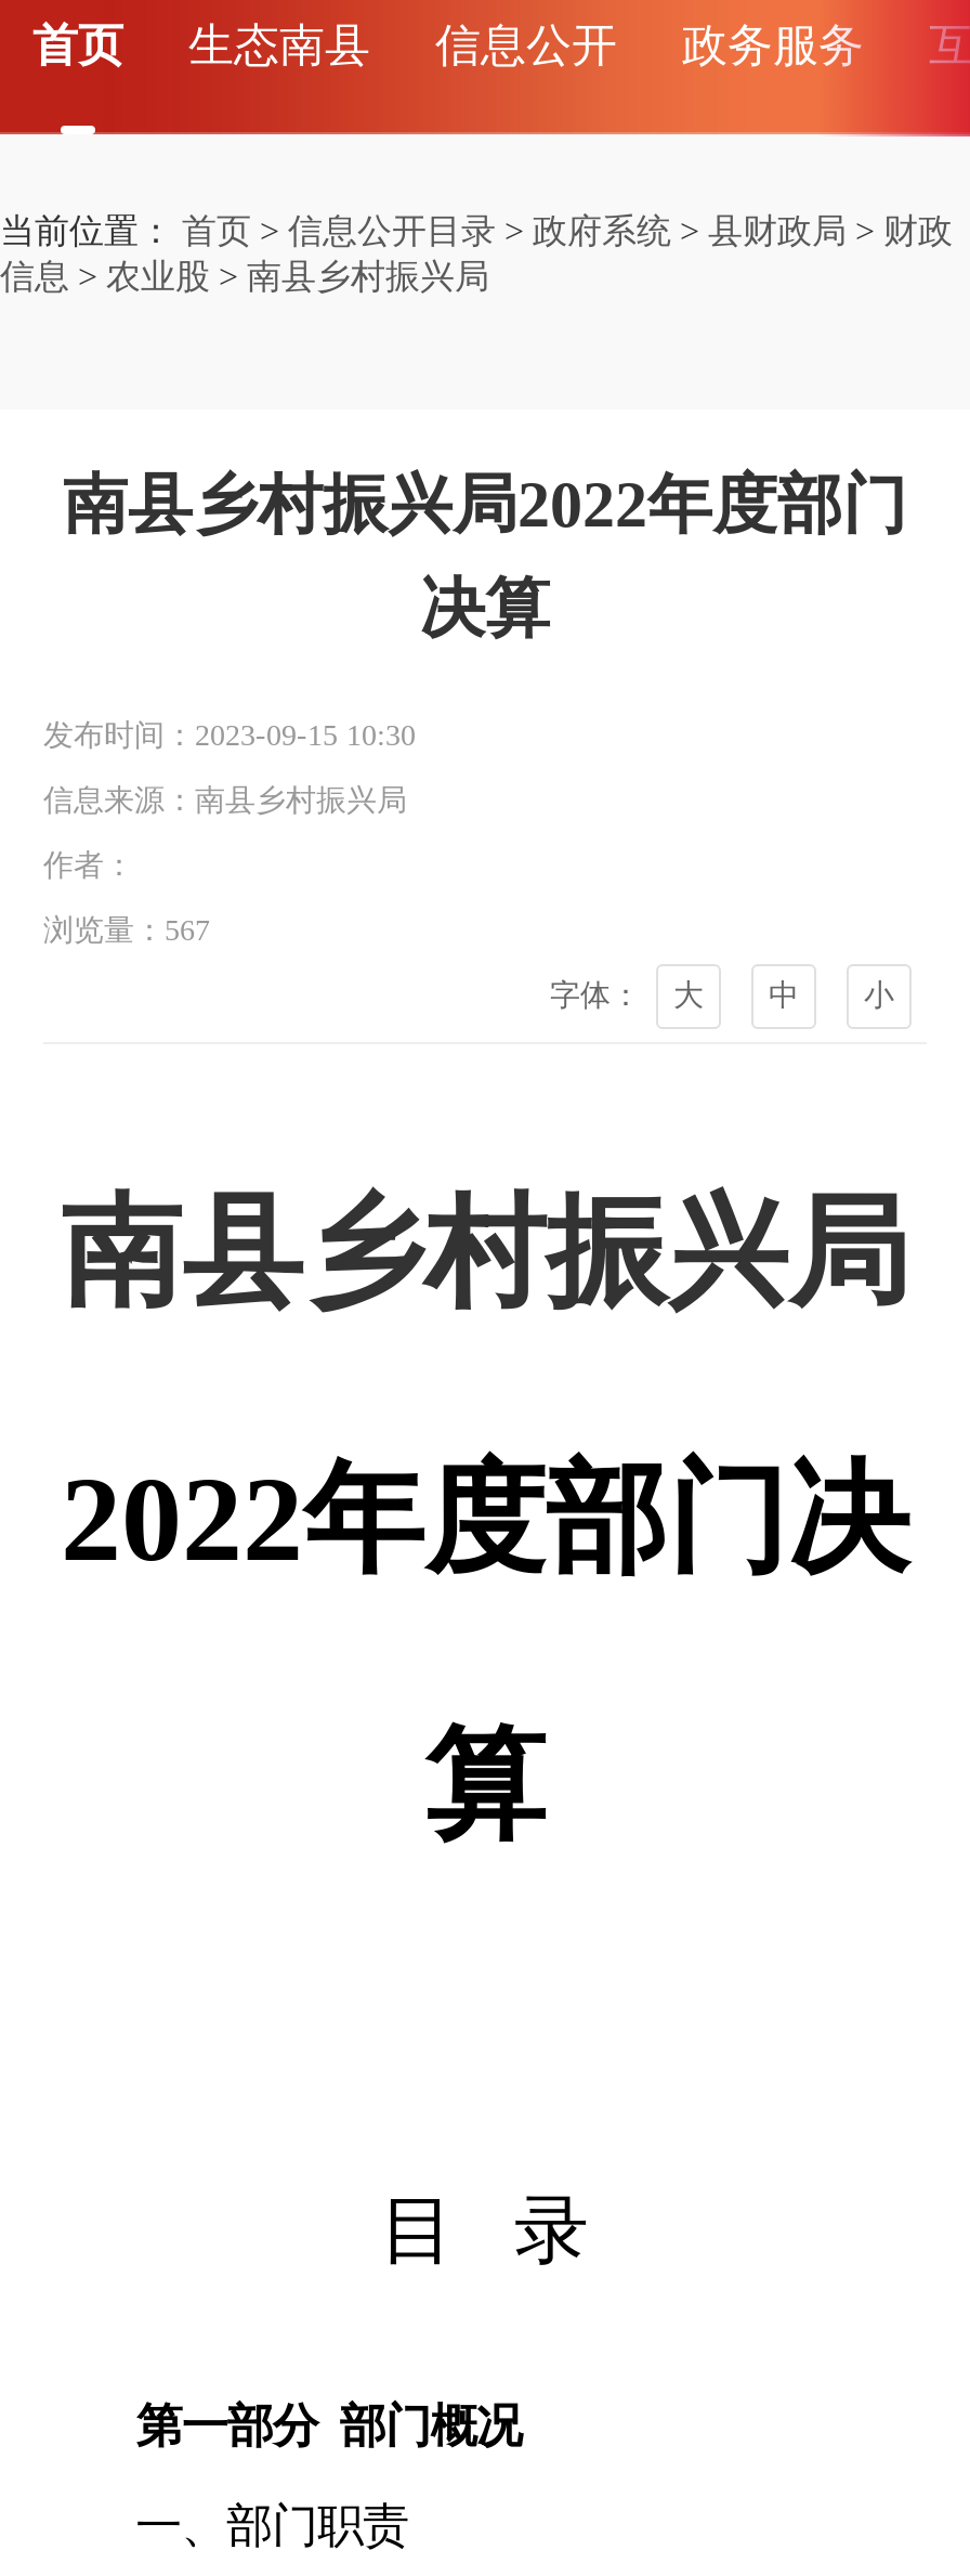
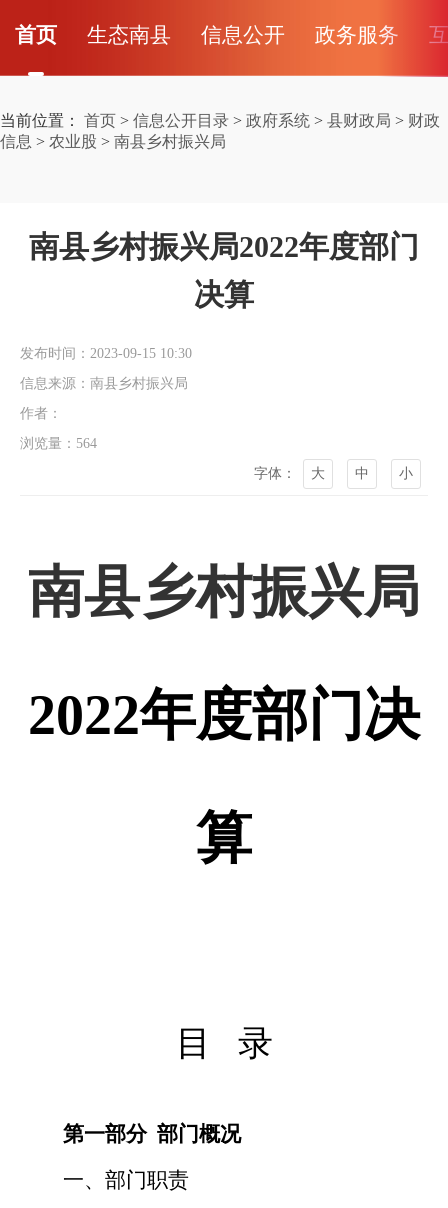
[43,914,210,947] 浏览量：567 -> [20,436,97,451] 浏览量：564

